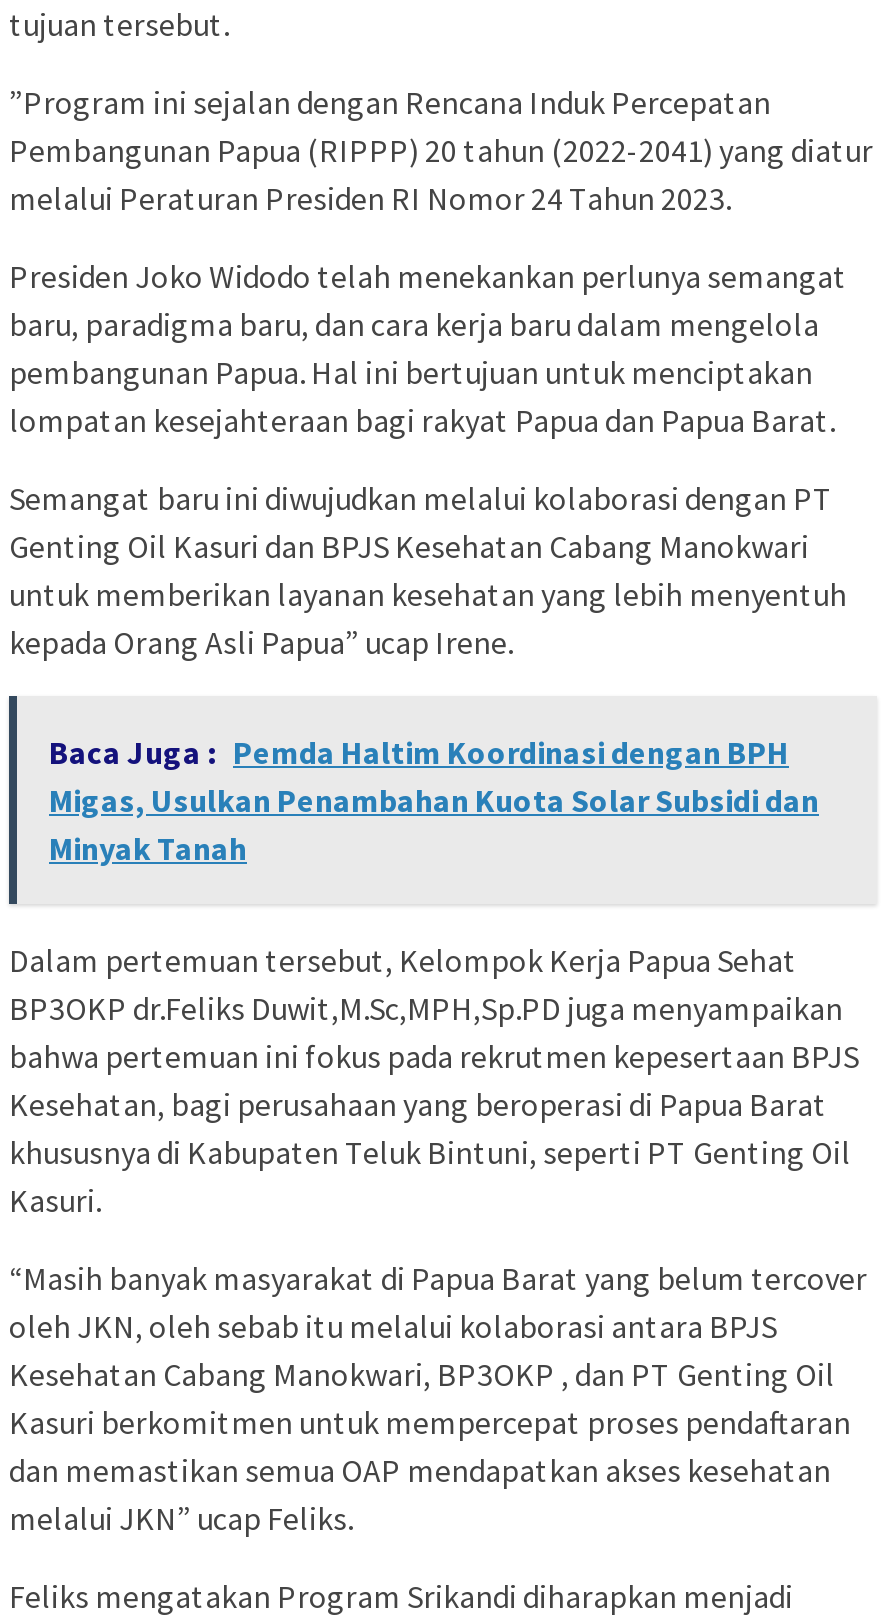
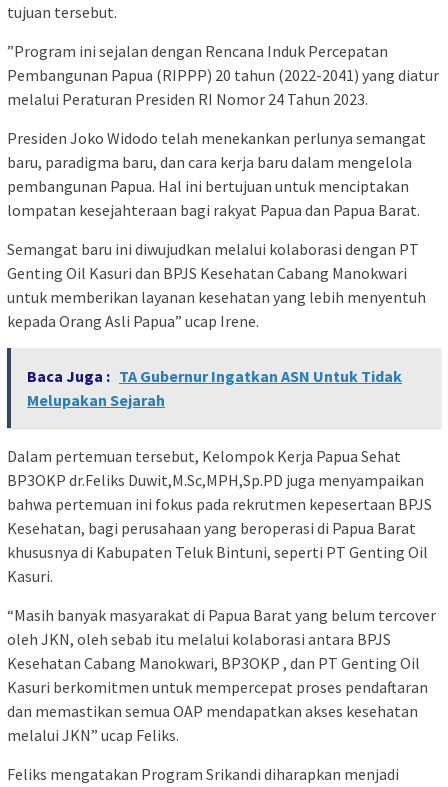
[49,733,819,869] Baca Juga : Pemda Haltim Koordinasi dengan BPH | Migas, Usulkan Penambahan Kuota Solar Subsidi dan | Minyak Tanah -> [27,366,402,410] Baca Juga : TA Gubernur Ingatkan ASN Untuk Tidak | Melupakan Sejarah

